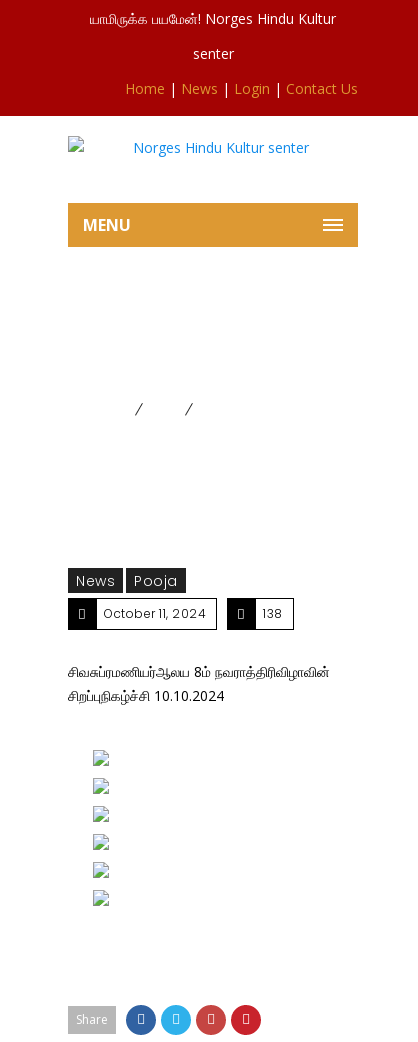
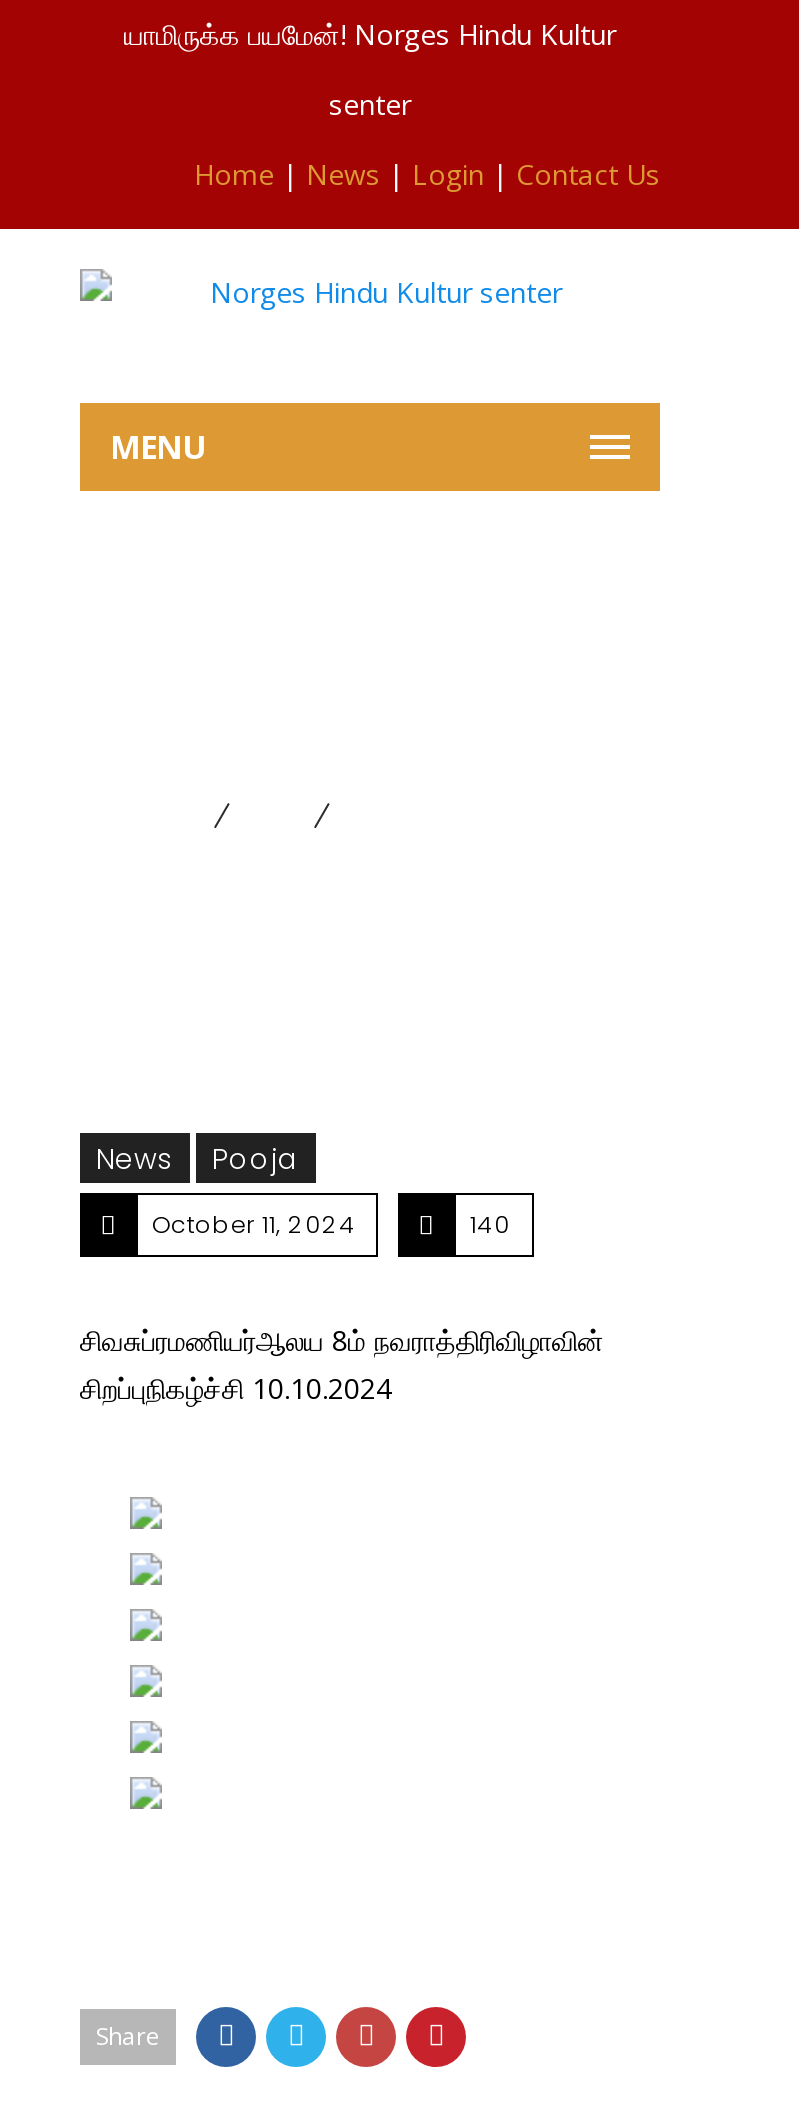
[263,605,282,622] 138 -> [470,1207,511,1241] 140

